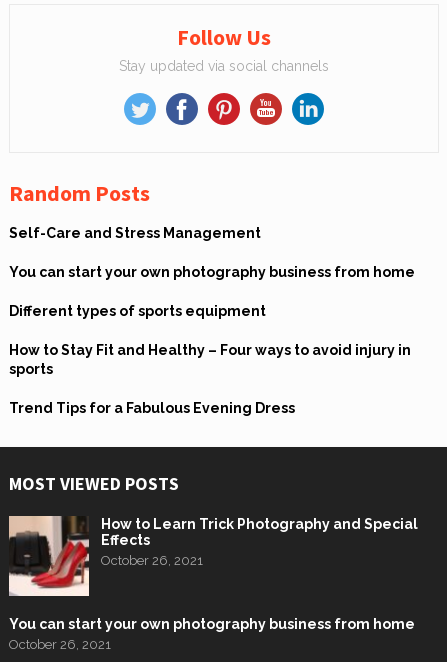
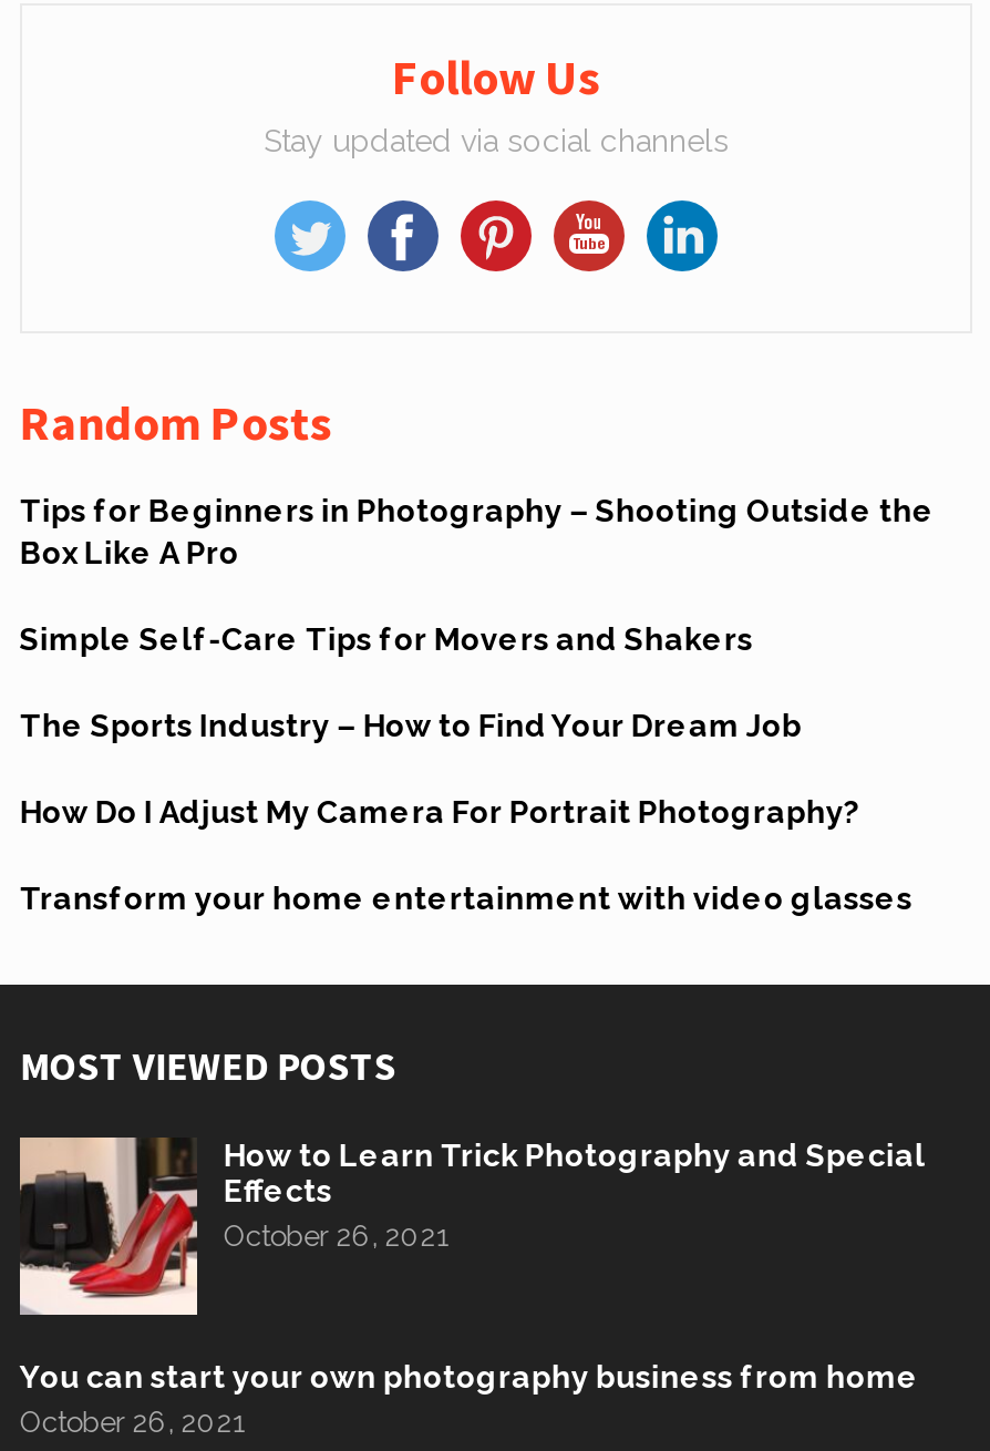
[9,225,261,241] Self-Care and Stress Management -> [20,493,934,570] Tips for Beginners in Photography – Shooting Outside the | Box Like A Pro
[9,264,415,280] You can start your own photography business from home -> [20,621,753,657] Simple Self-Care Tips for Movers and Shakers
[9,303,266,319] Different types of sports equipment -> [20,708,802,743] The Sports Industry – How to Find Your Dream Job
[9,342,411,377] How to Stay Fit and Healthy – Four ways to avoid injury in | sports -> [20,794,859,830] How Do I Adjust My Camera For Portrait Photography?
[9,400,295,416] Trend Tips for a Fabulous Evening Dress -> [20,881,912,916] Transform your home entertainment with video glasses

